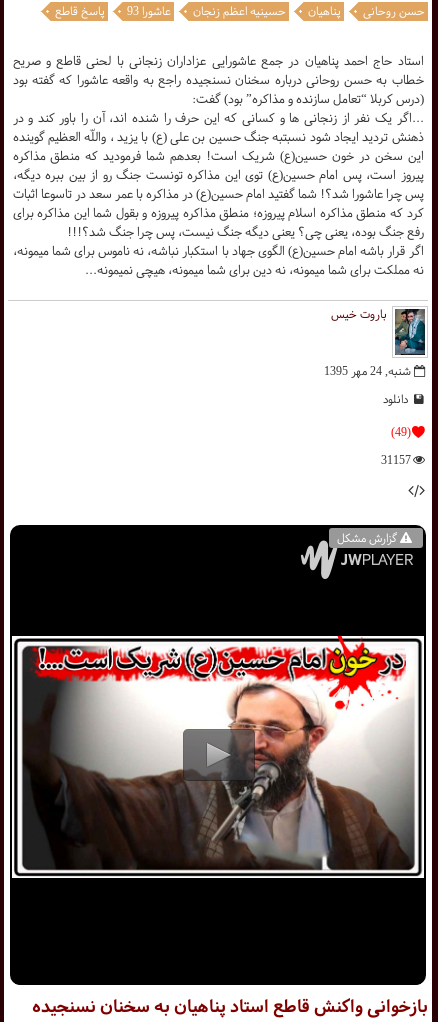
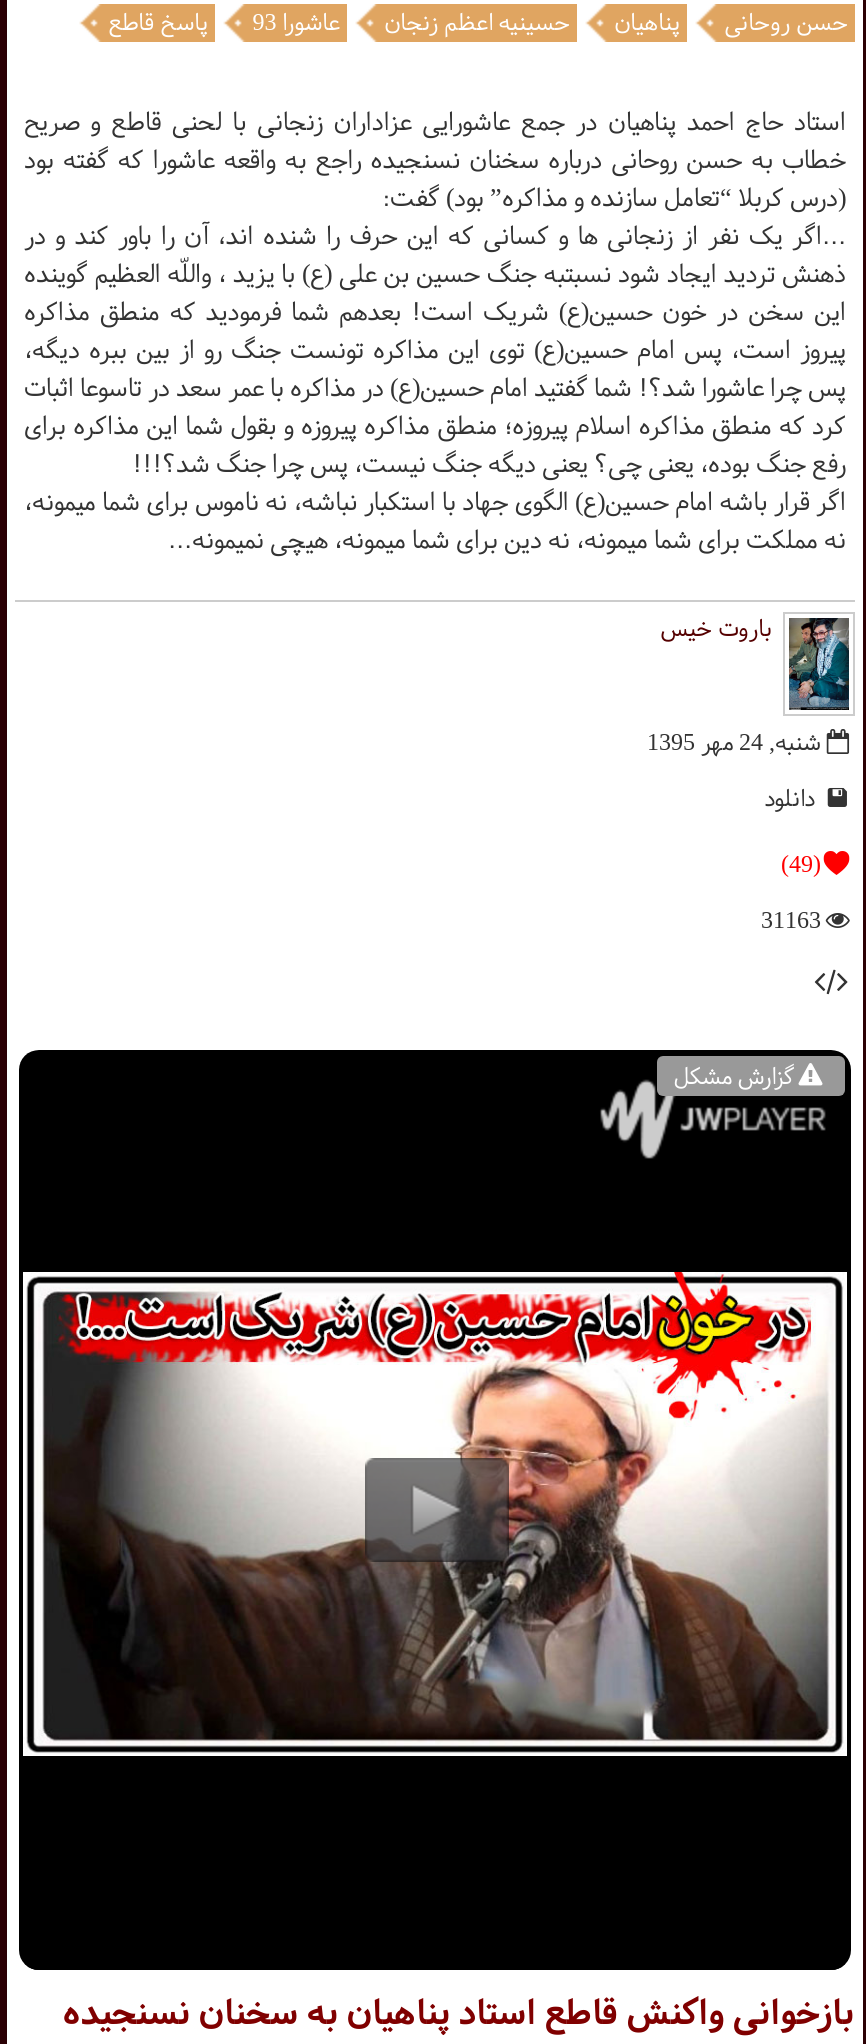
[381,452,411,468] 31157 -> [761,904,821,936] 31163

